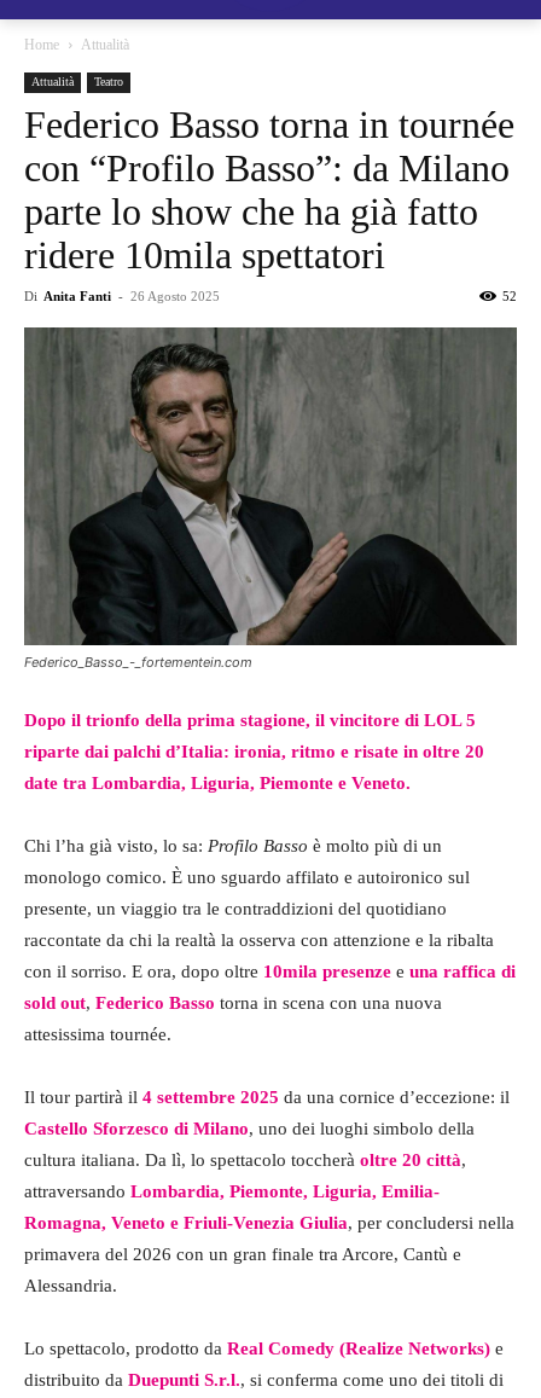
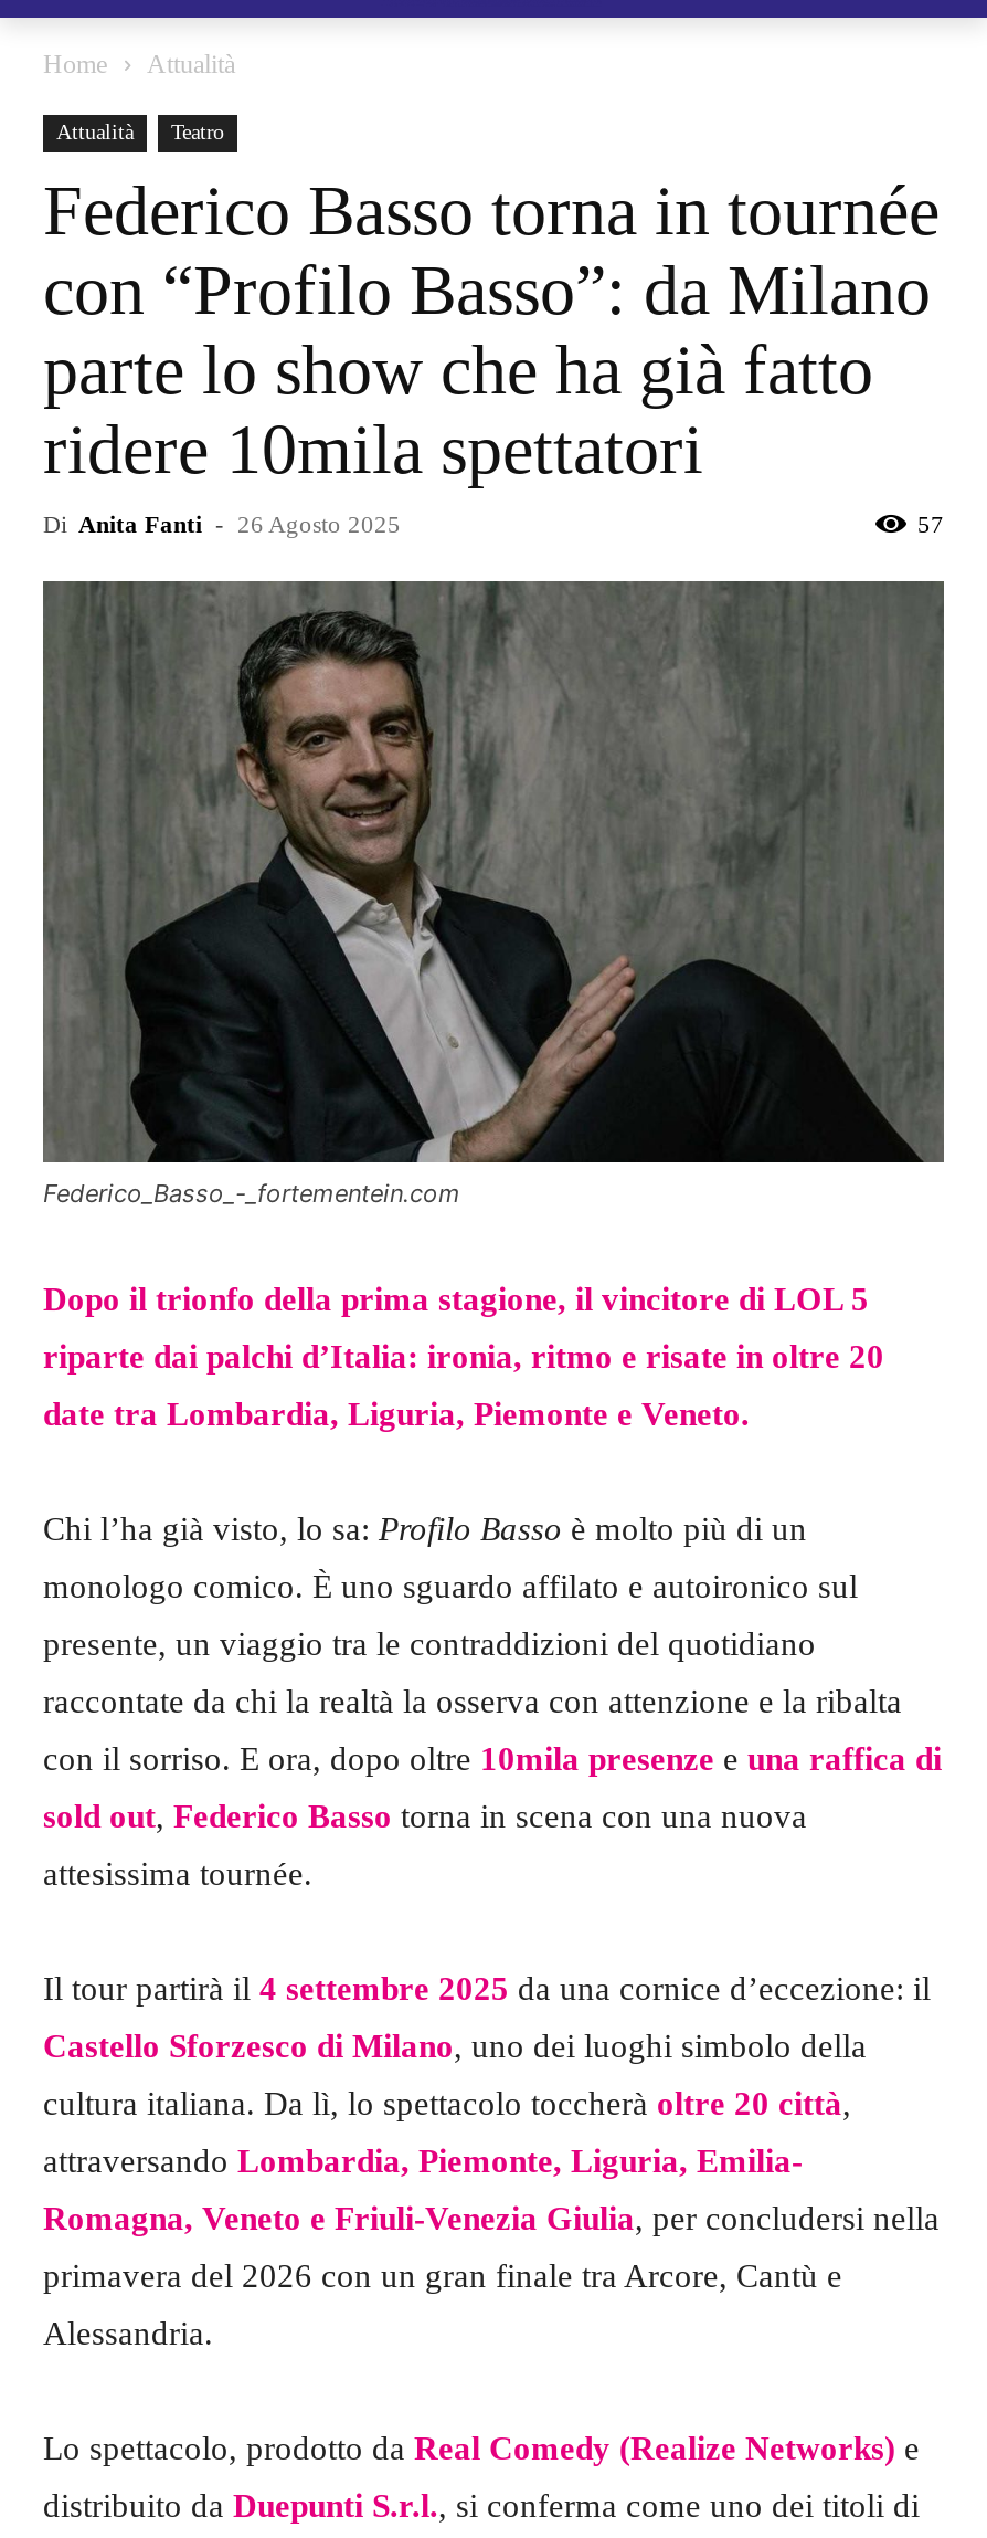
[502,289,517,303] 52 -> [917,510,944,537] 57

